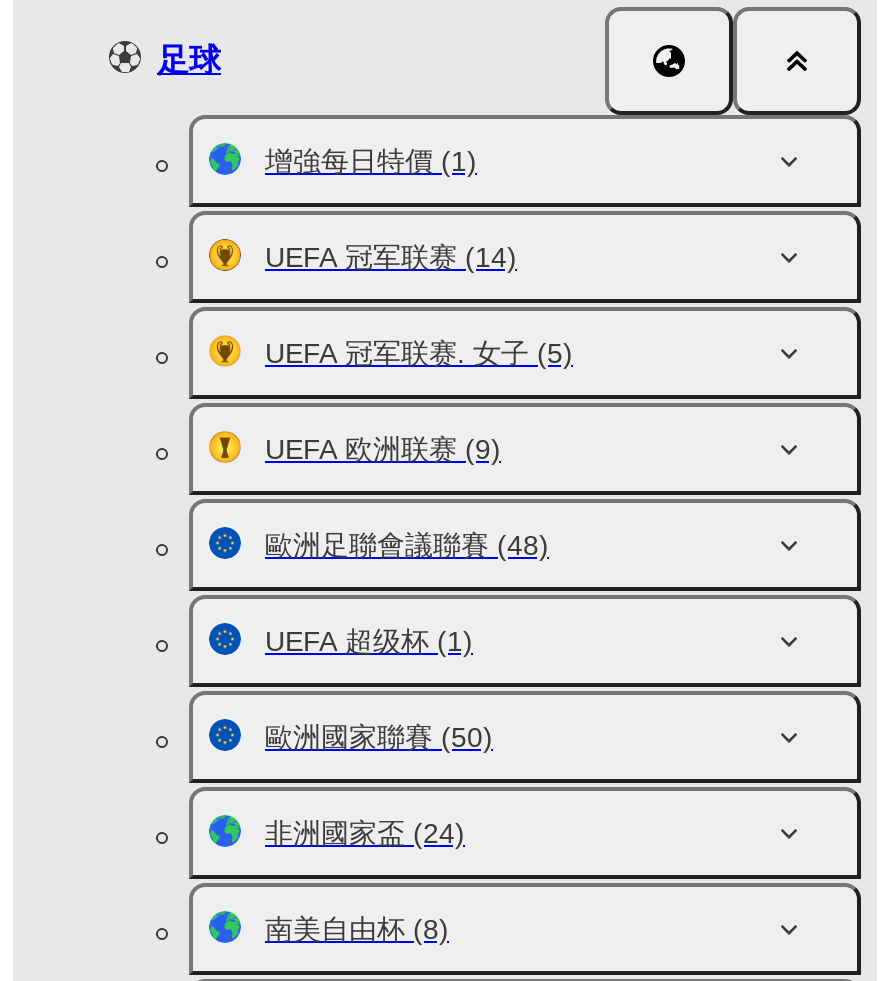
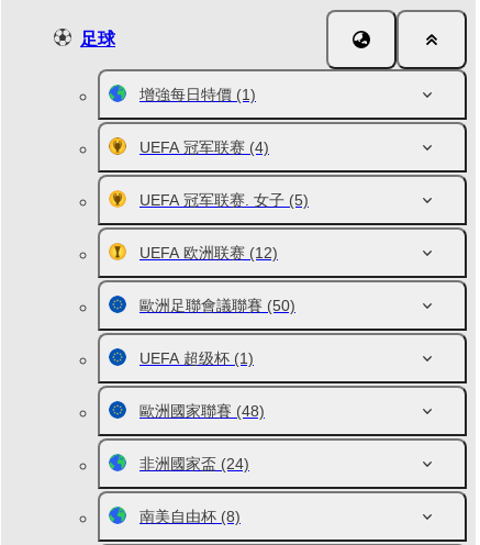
[265,241,517,273] UEFA 冠军联赛(14) -> [139,138,269,156] UEFA 冠军联赛(4)
[265,433,501,465] UEFA 欧洲联赛(9) -> [139,244,278,262] UEFA 欧洲联赛(12)
[265,529,549,561] 歐洲足聯會議聯賽(48) -> [139,297,295,314] 歐洲足聯會議聯賽(50)
[265,721,493,753] 歐洲國家聯賽(50) -> [139,402,265,420] 歐洲國家聯賽(48)

